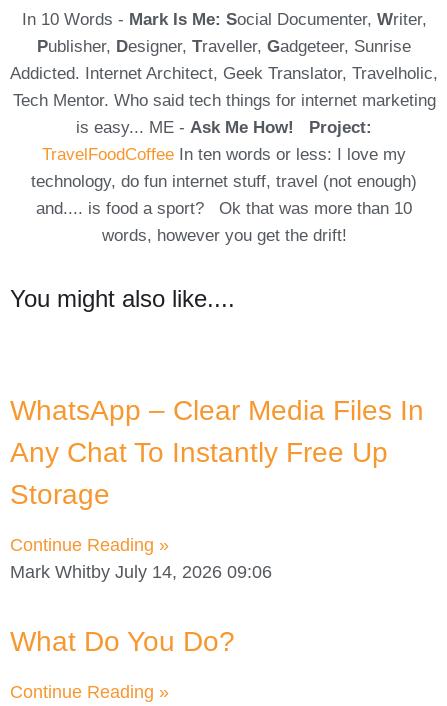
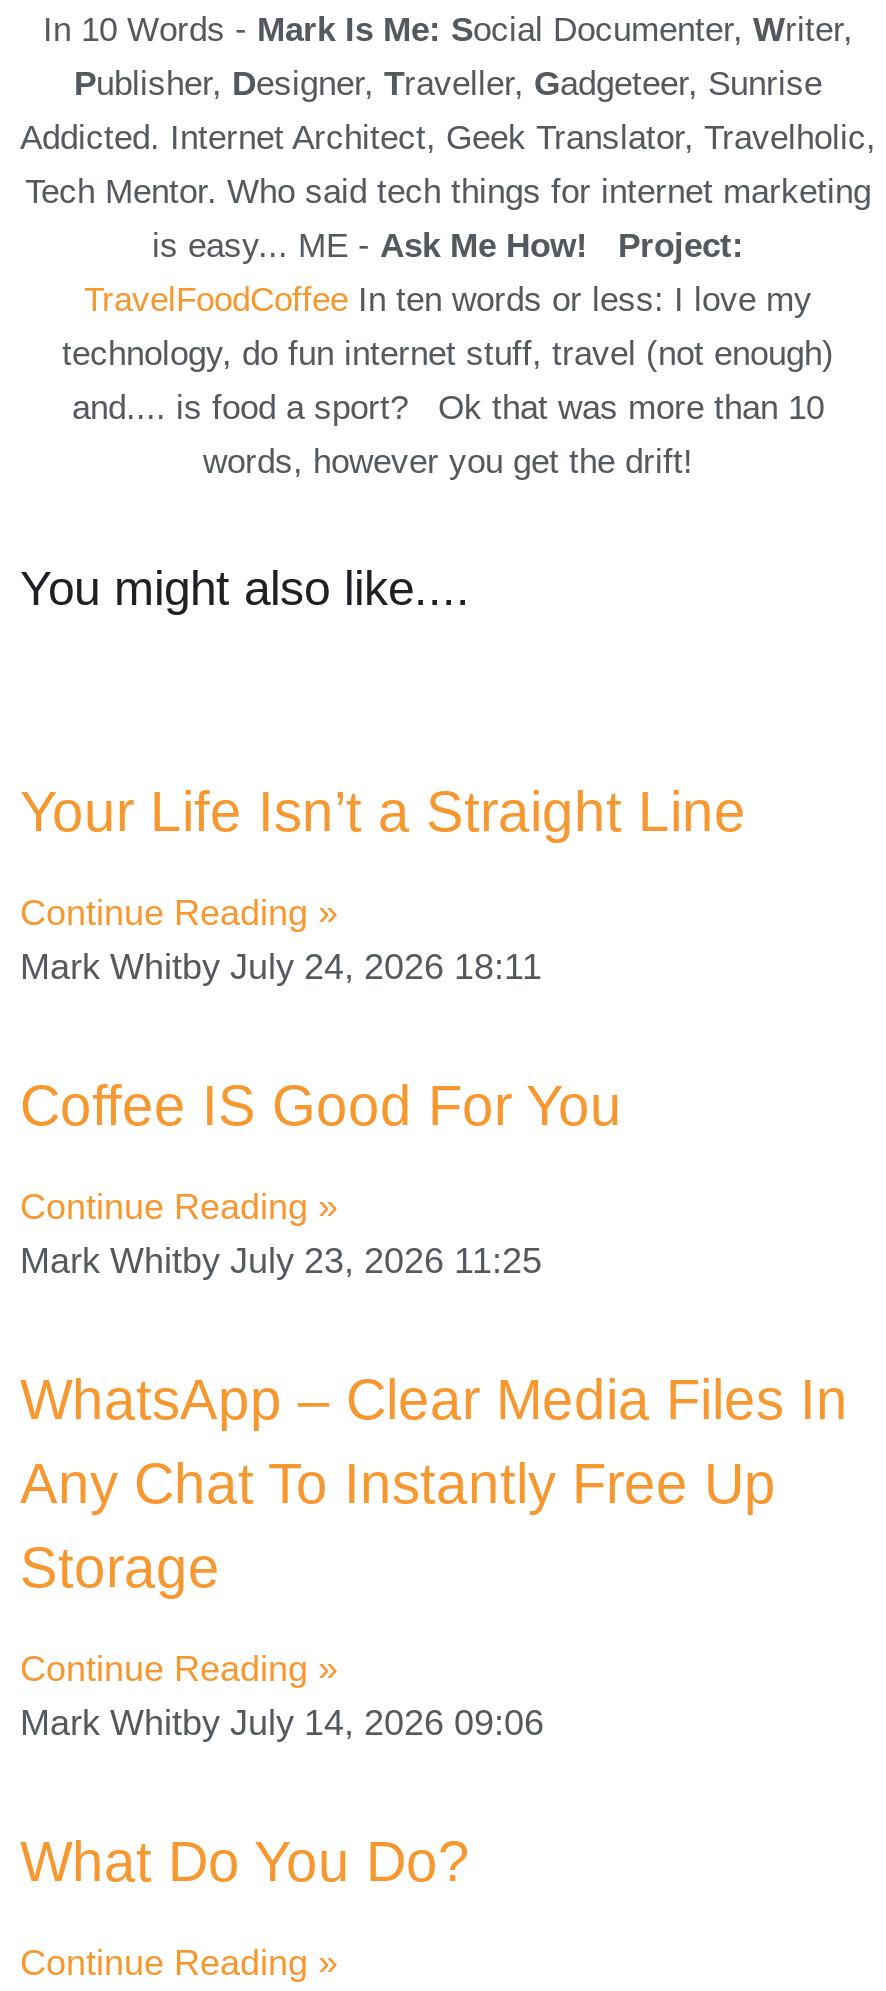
none -> [20,781,746,1281] Your Life Isn’t a Straight Line | Continue Reading » | Mark Whitby July 24, 2026 18:11 | Coffee IS Good For You | Continue Reading » | Mark Whitby July 23, 2026 11:25

